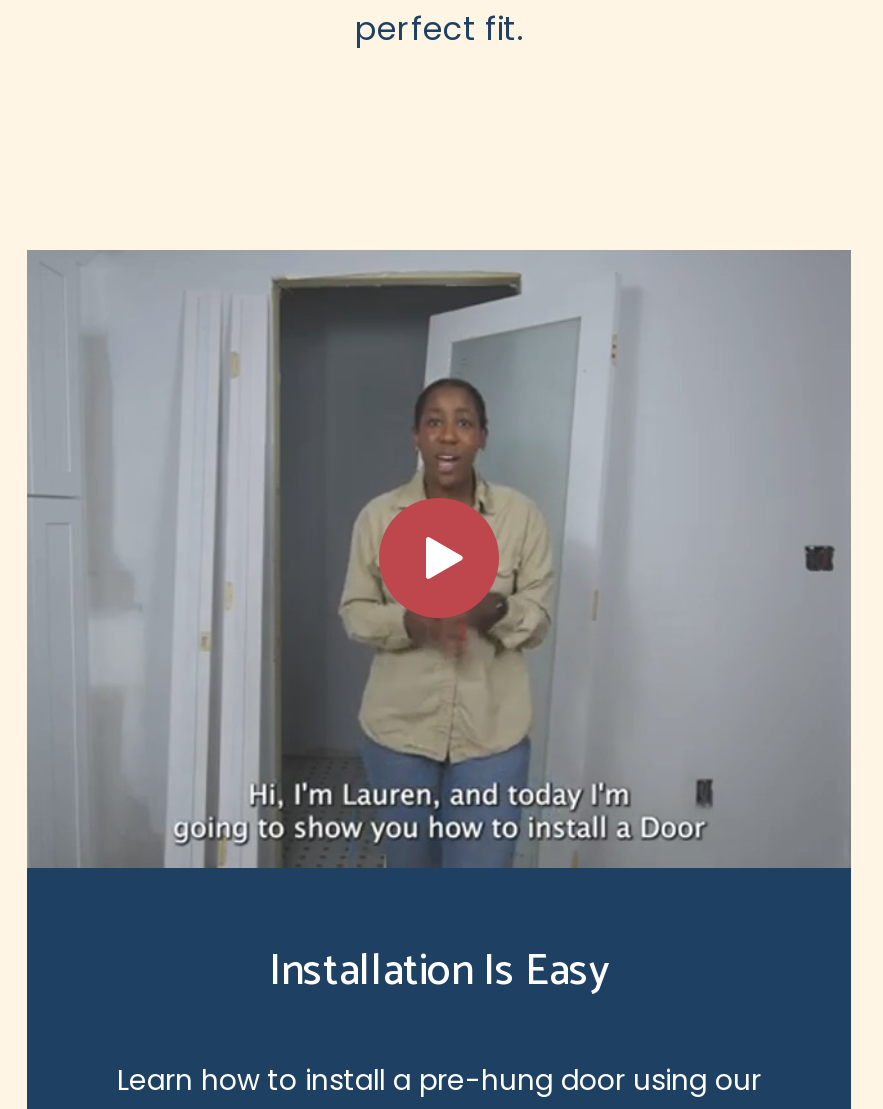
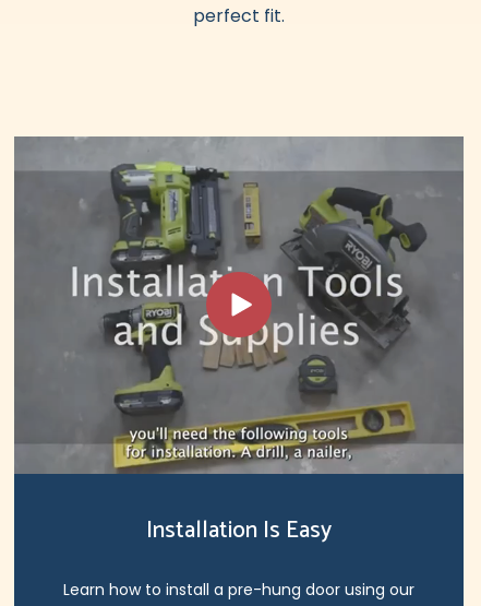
[27,254,851,870] [image] -> [14,138,462,474] [image]

